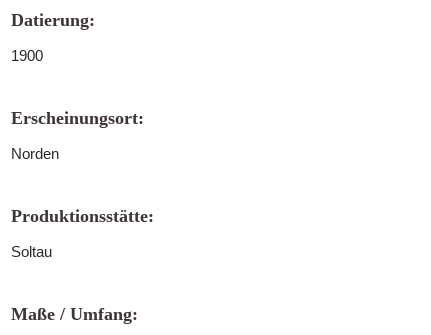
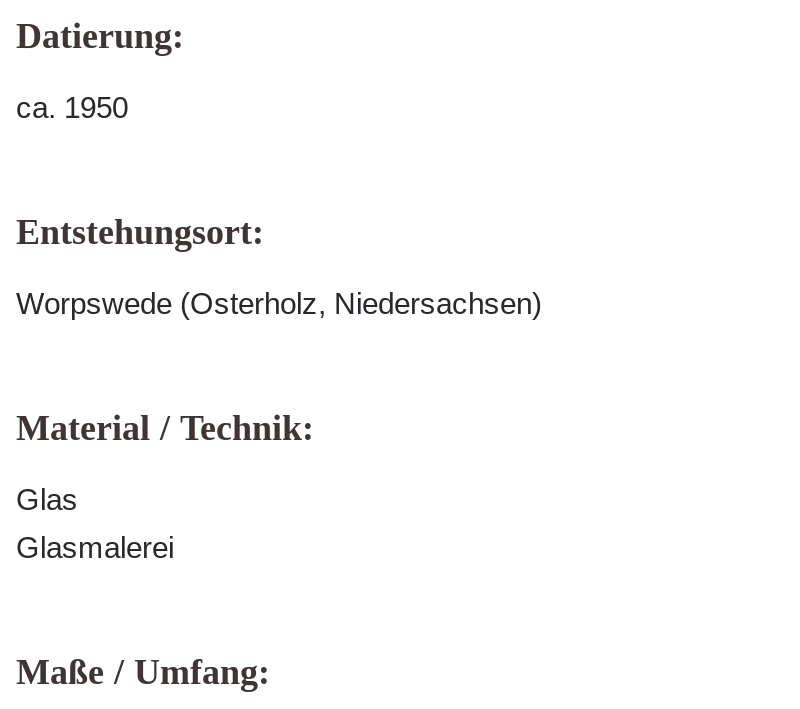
[11,47,43,64] 1900 -> [16,90,128,124] ca. 1950
[11,108,144,128] Erscheinungsort: -> [16,212,264,252] Entstehungsort:
[11,145,59,162] Norden -> [16,286,542,320] Worpswede (Osterholz, Niedersachsen)
[11,206,154,226] Produktionsstätte: -> [16,408,314,448] Material / Technik:
[11,243,52,260] Soltau -> [16,482,174,564] Glas | Glasmalerei

